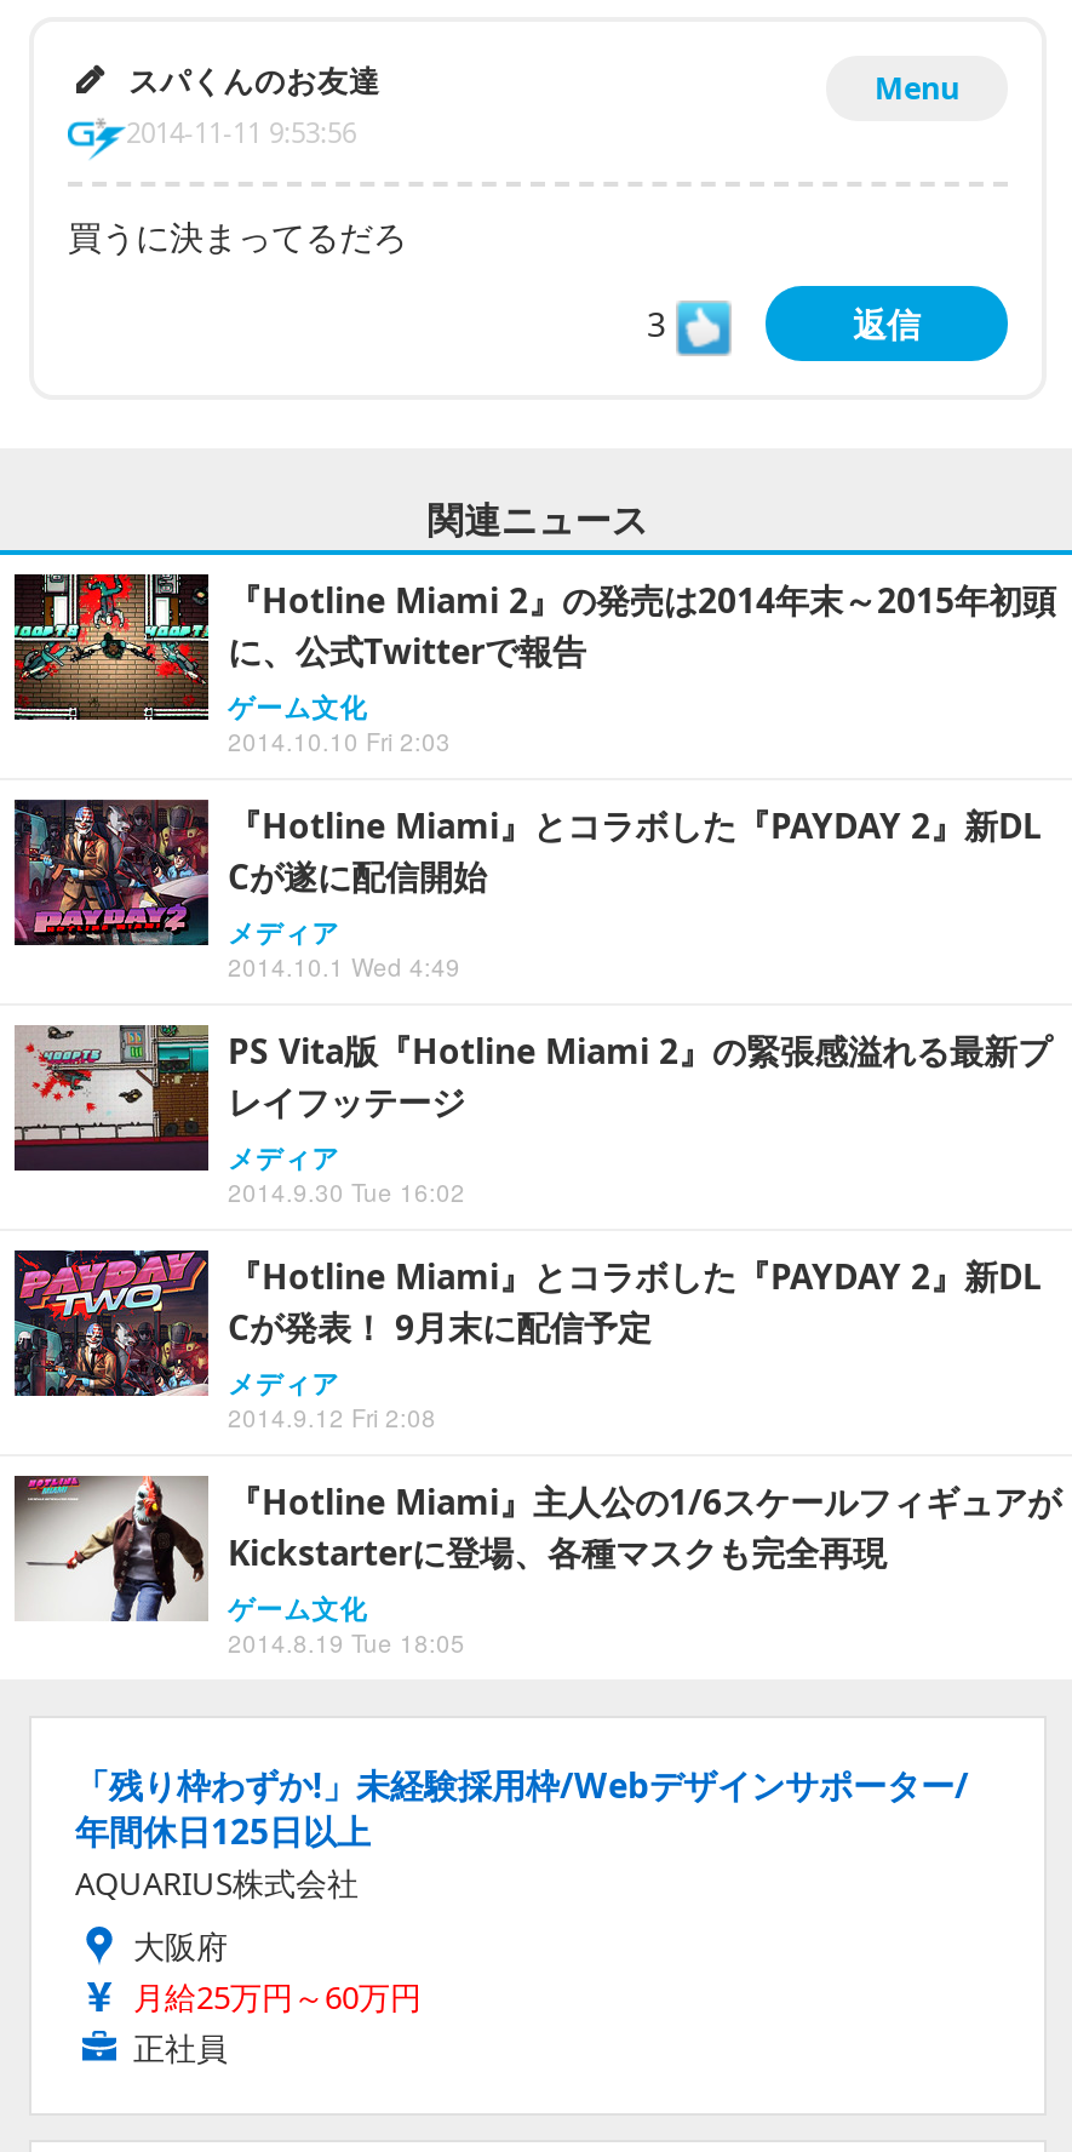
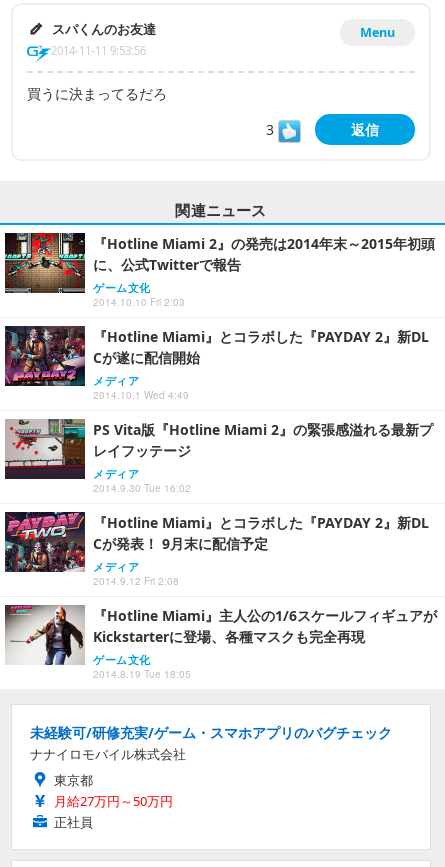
[75,1763,969,2019] 「残り枠わずか!」未経験採用枠/Webデザインサポーター/ | 年間休日125日以上 | AQUARIUS株式会社 | 大阪府 | 月給25万円～60万円 -> [30,723,392,810] 未経験可/研修充実/ゲーム・スマホアプリのバグチェック | ナナイロモバイル株式会社 | 東京都 | 月給27万円～50万円

